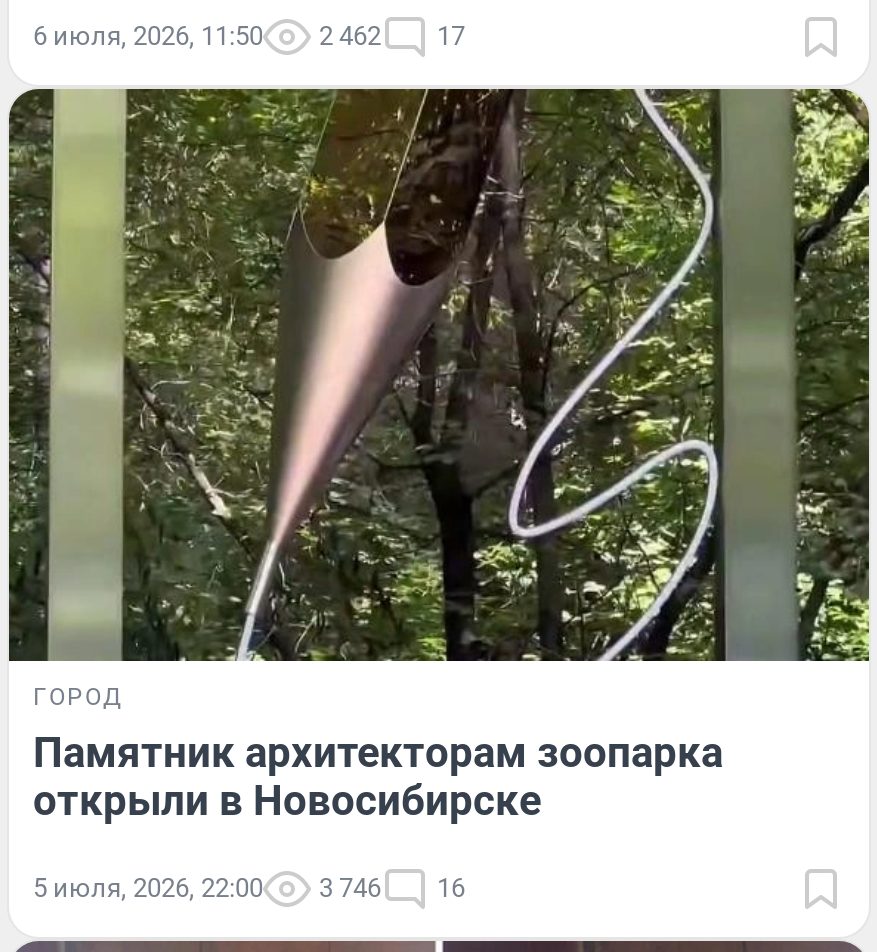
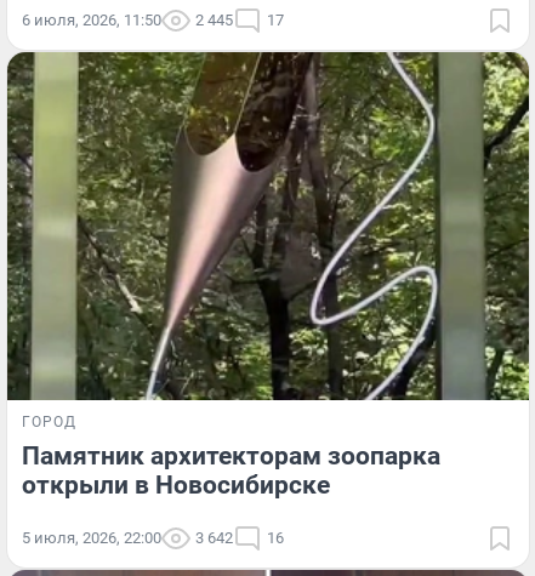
[33,20,465,50] 6 июля, 2026, 11:50 2 462 17 -> [22,11,284,29] 6 июля, 2026, 11:50 2 445 17
[33,873,465,903] 5 июля, 2026, 22:00 3 746 16 -> [22,528,284,546] 5 июля, 2026, 22:00 3 642 16

